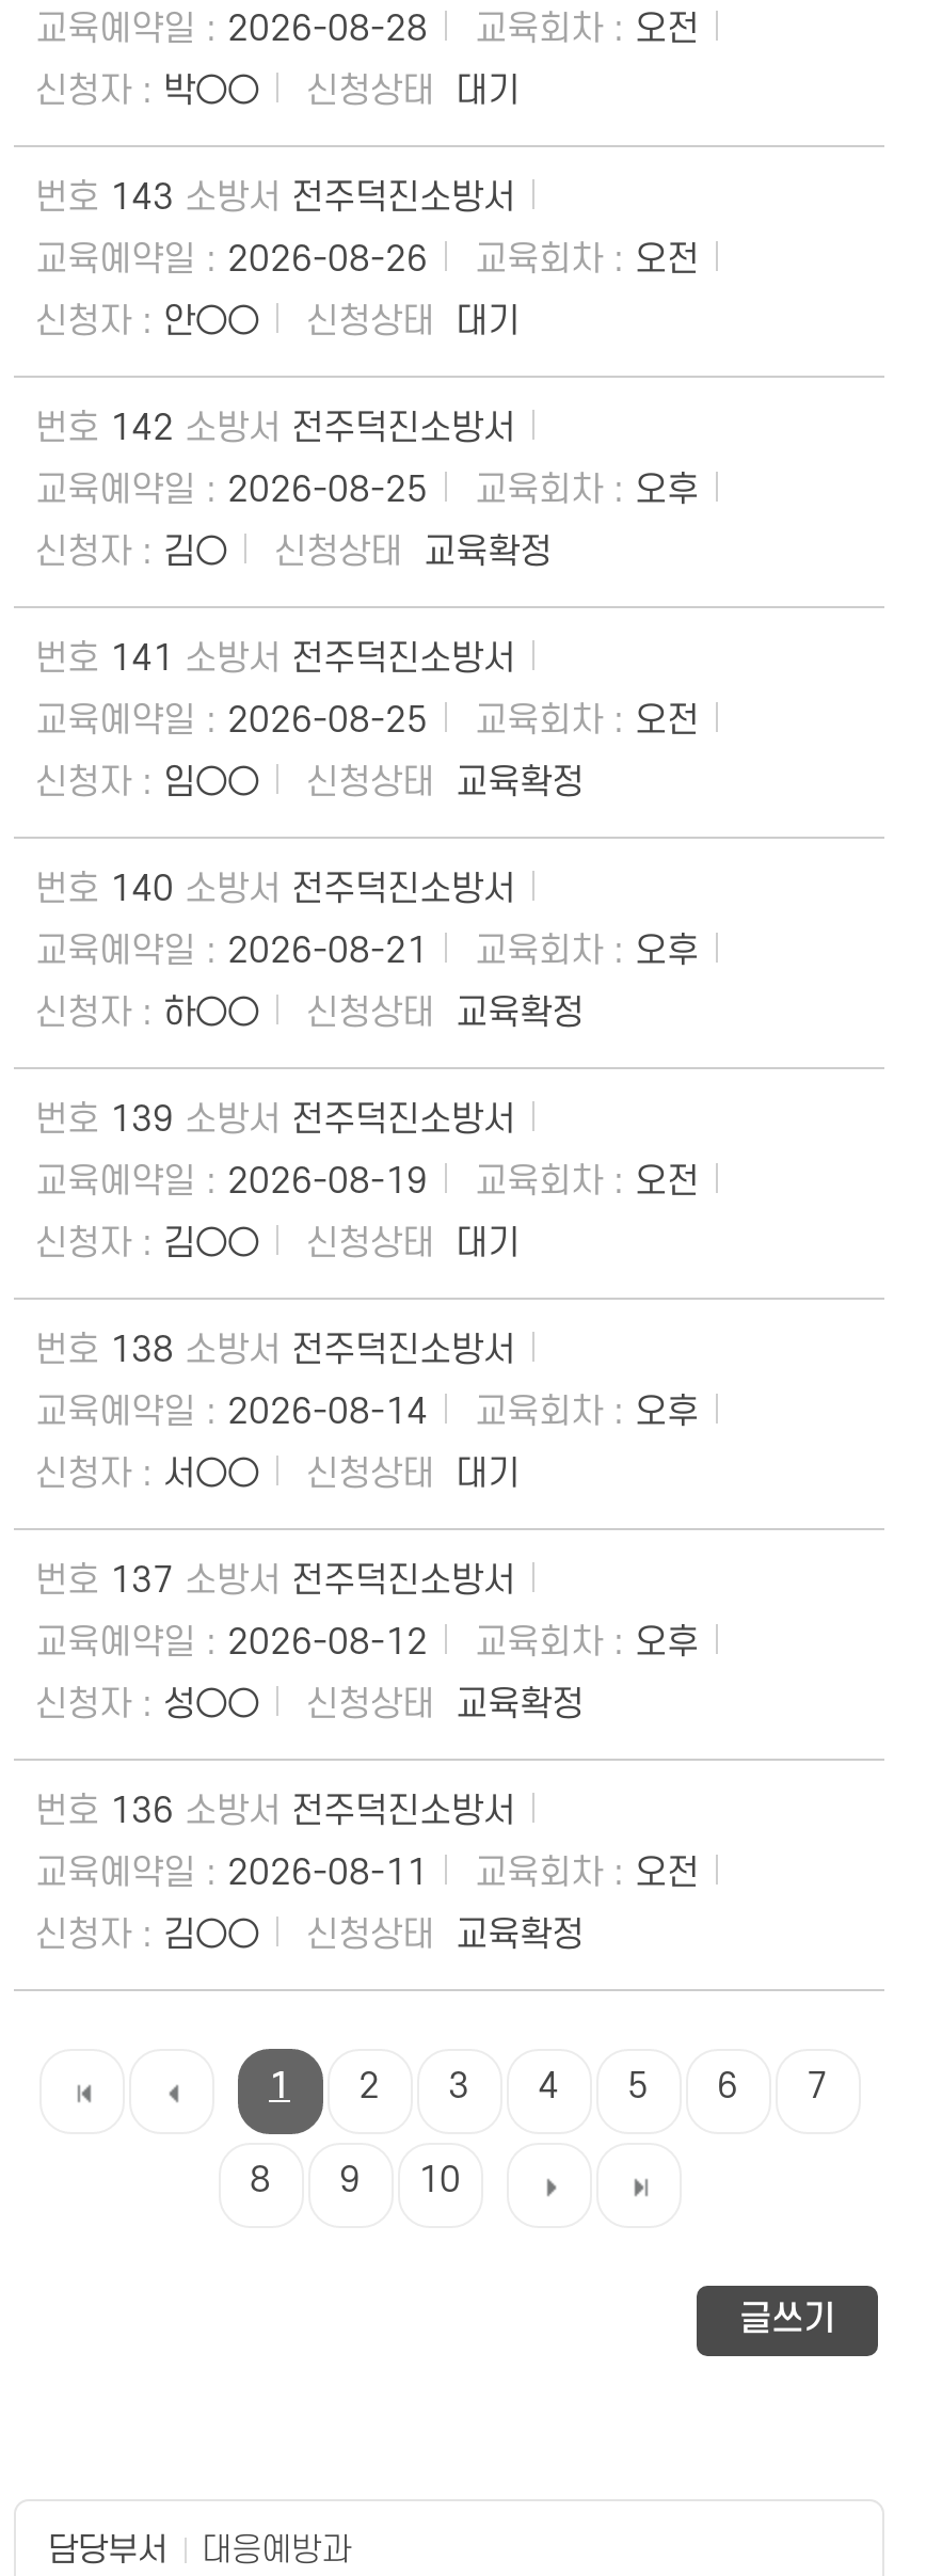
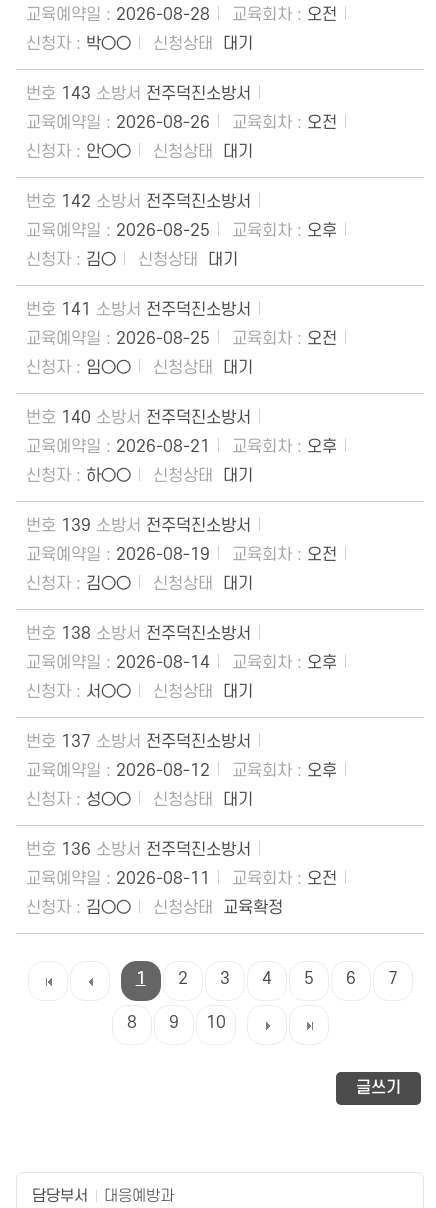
[413,534,552,572] 교육확정 -> [203,251,238,269] 대기
[445,764,584,802] 교육확정 -> [218,359,253,377] 대기
[445,995,584,1033] 교육확정 -> [218,467,253,485] 대기
[445,1686,584,1724] 교육확정 -> [218,791,253,809] 대기

